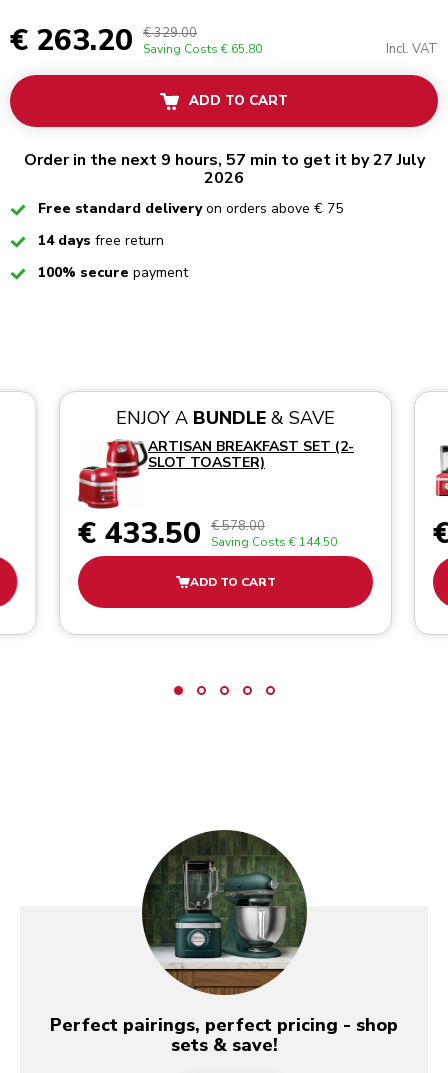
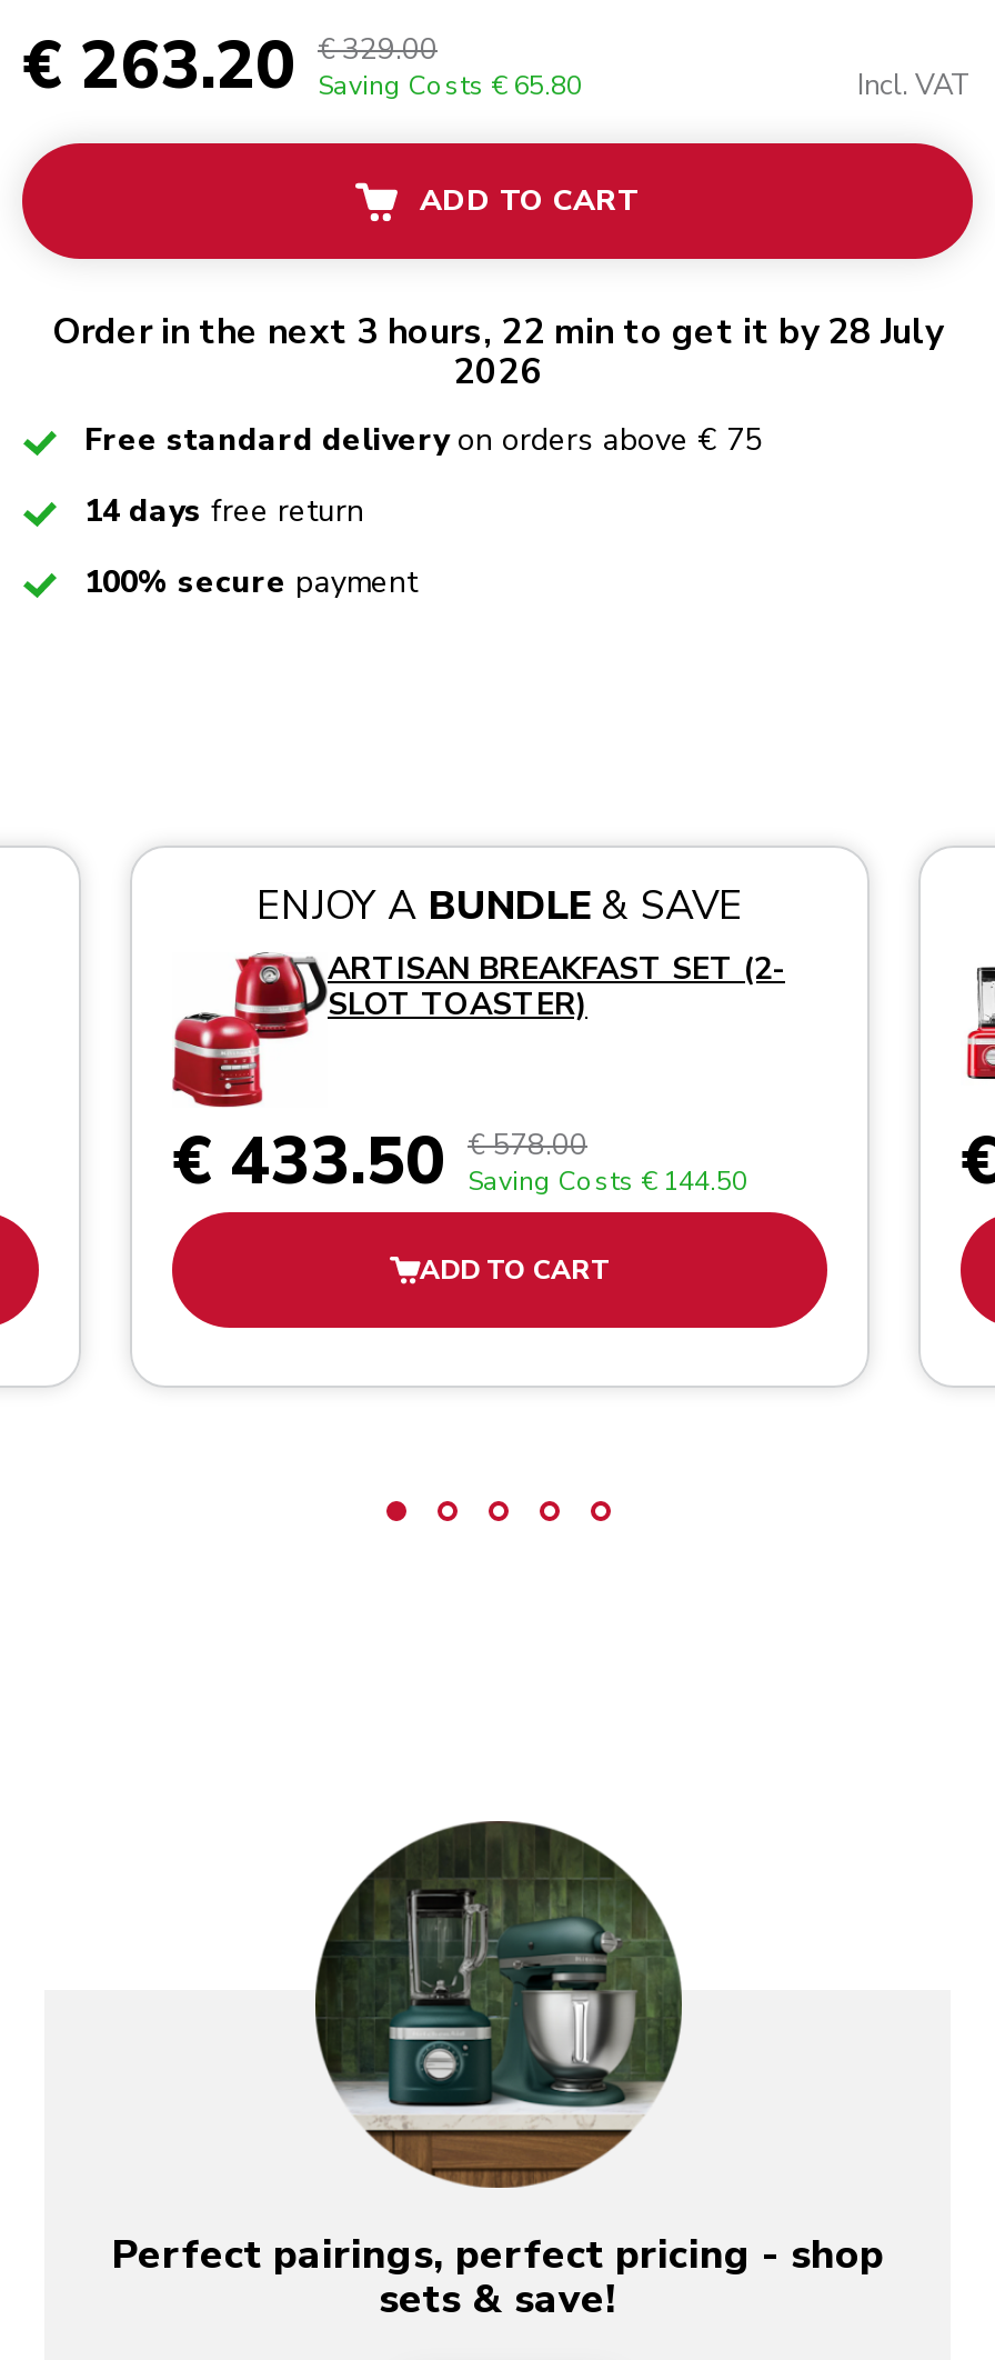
[23,149,424,171] Order in the next 9 hours, 57 min to get it by 27 July -> [52,309,943,358] Order in the next 3 hours, 22 min to get it by 28 July

